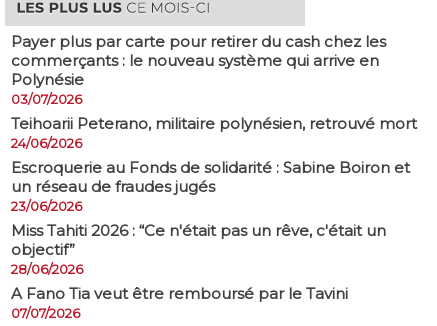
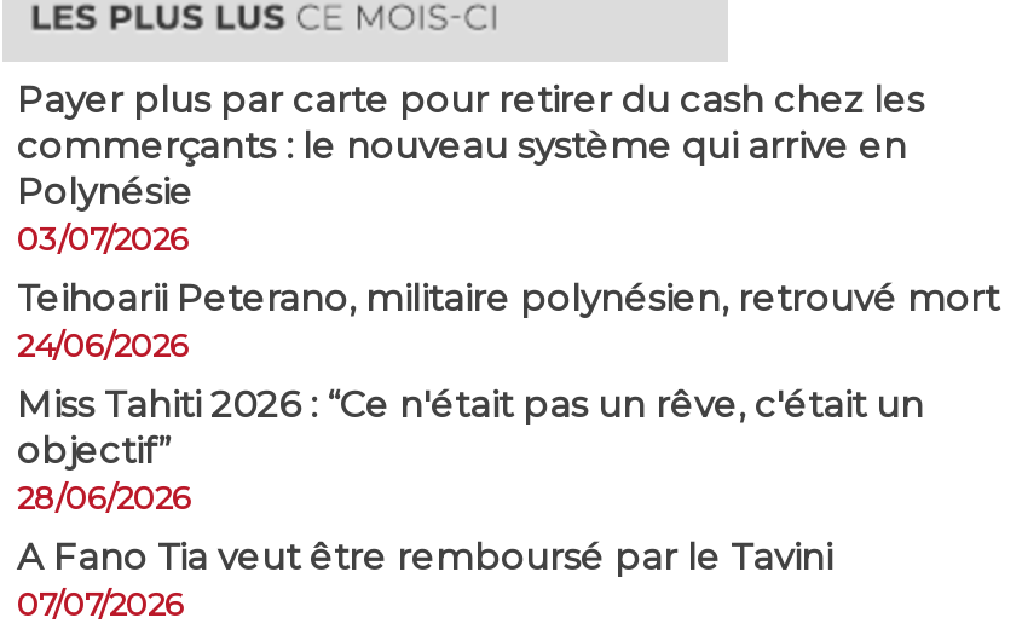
[11,158,410,214] Escroquerie au Fonds de solidarité : Sabine Boiron et | un réseau de fraudes jugés | 23/06/2026 -> none

